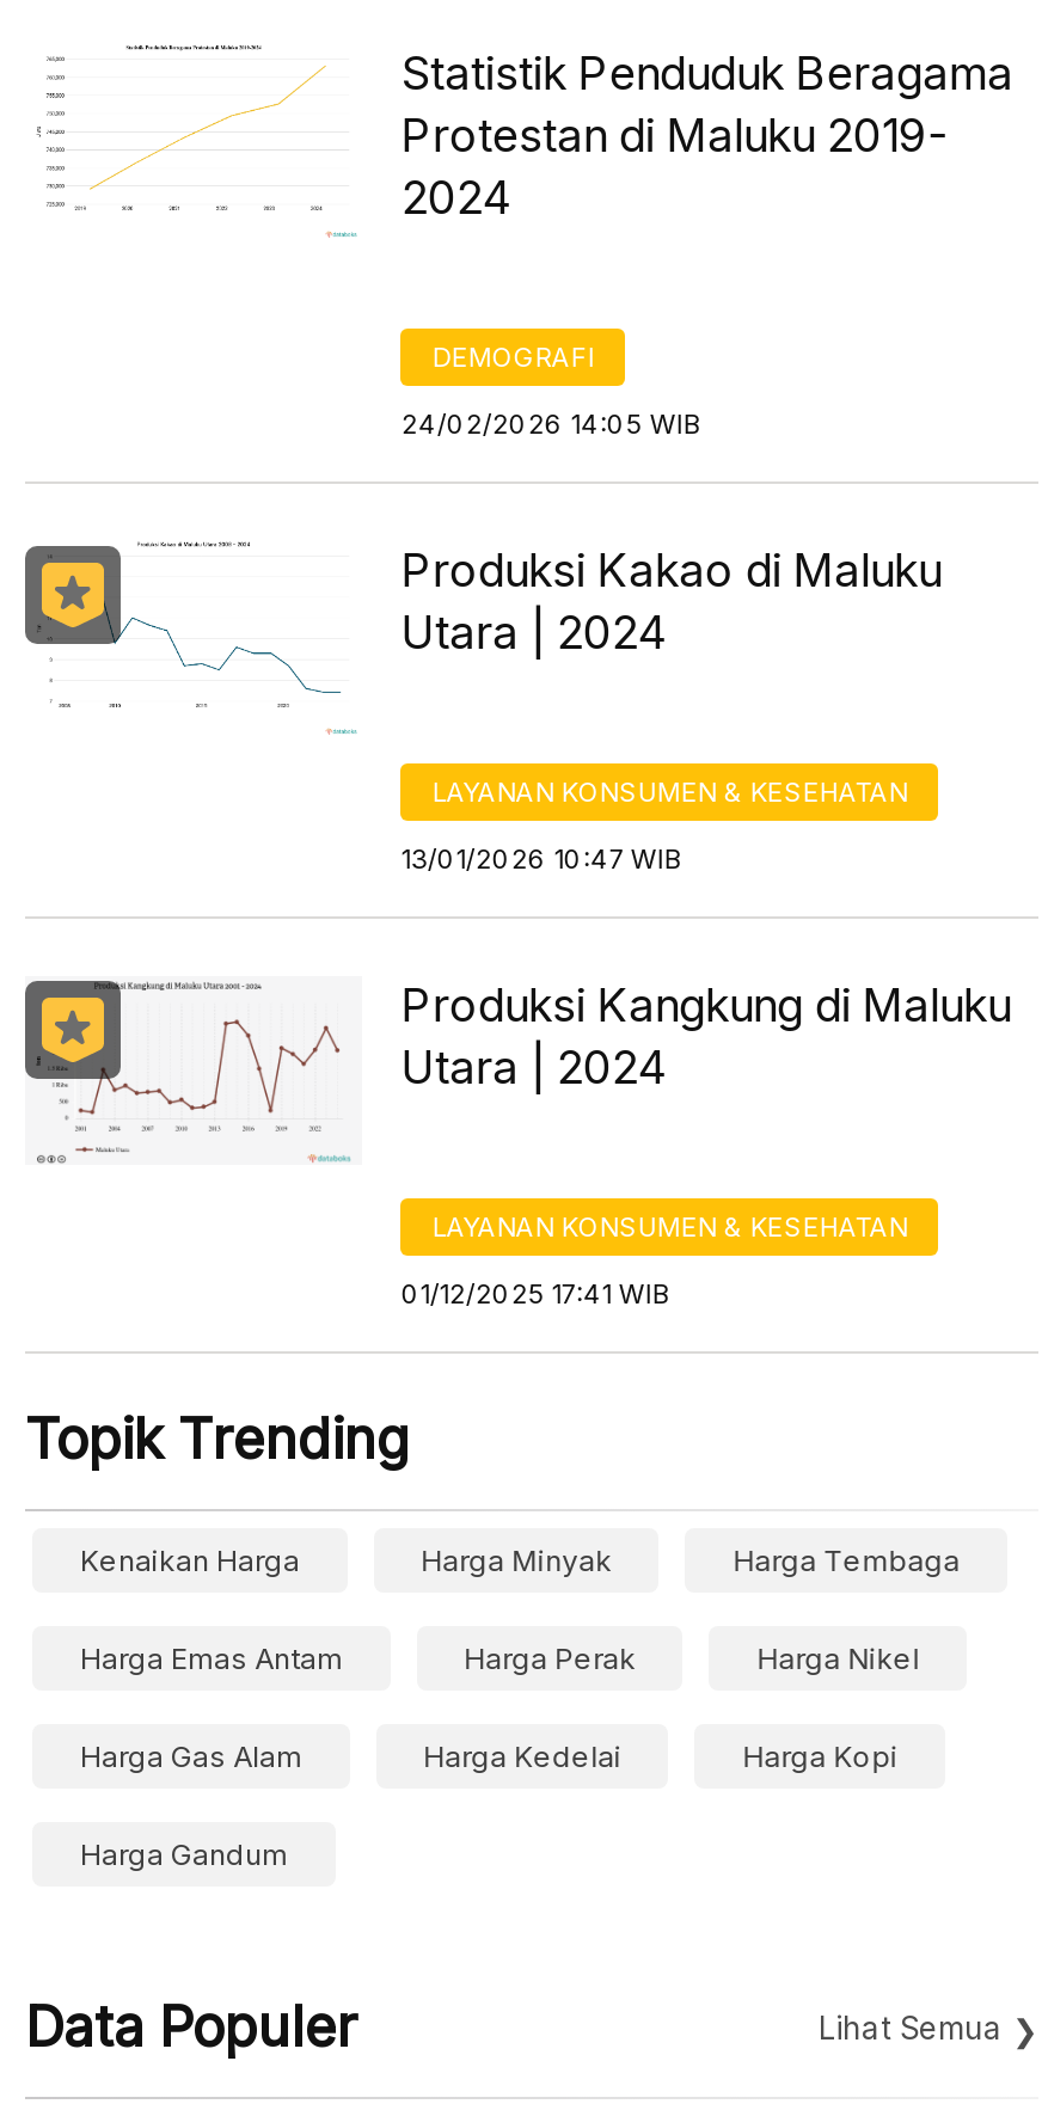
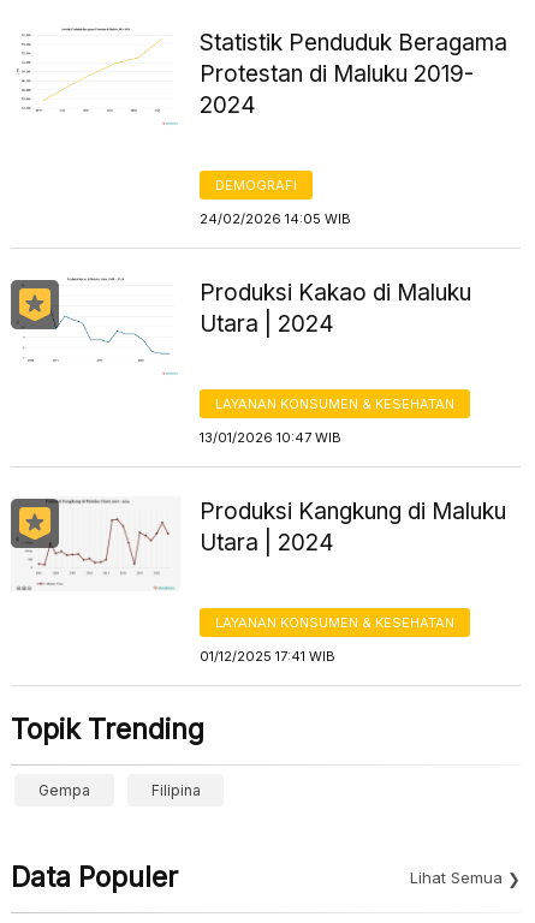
[80,1542,960,1872] Kenaikan Harga | Harga Minyak | Harga Tembaga | Harga Emas Antam | Harga Perak | Harga Nikel | Harga Gas Alam | Harga Kedelai | Harga Kopi | Harga Gandum -> [38,781,200,799] Gempa | Filipina

